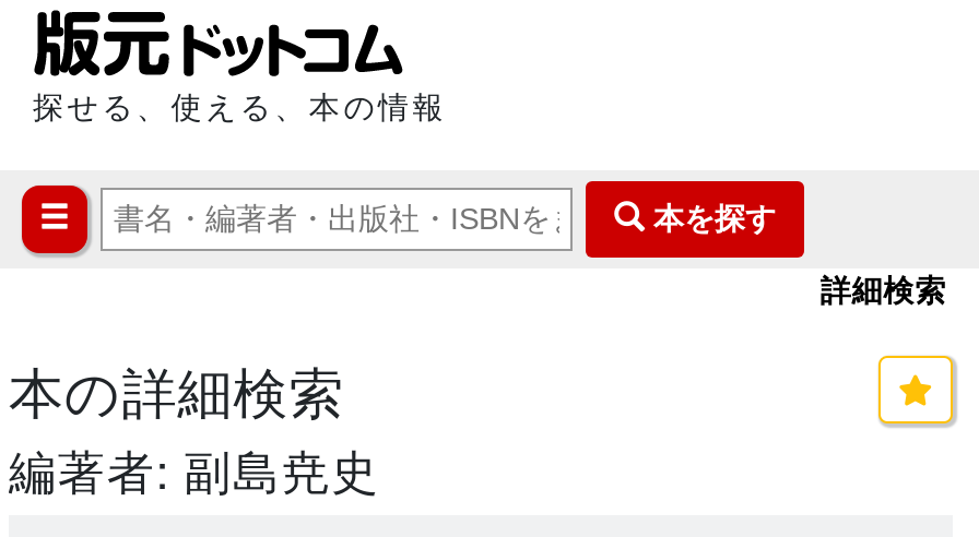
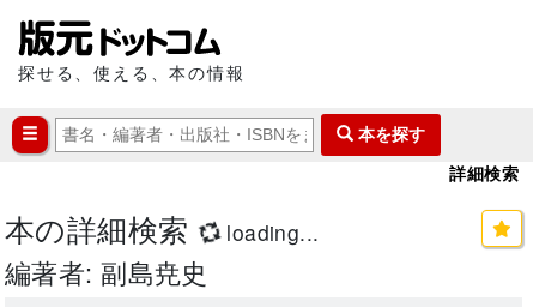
none -> [220,217,319,247] loading...

